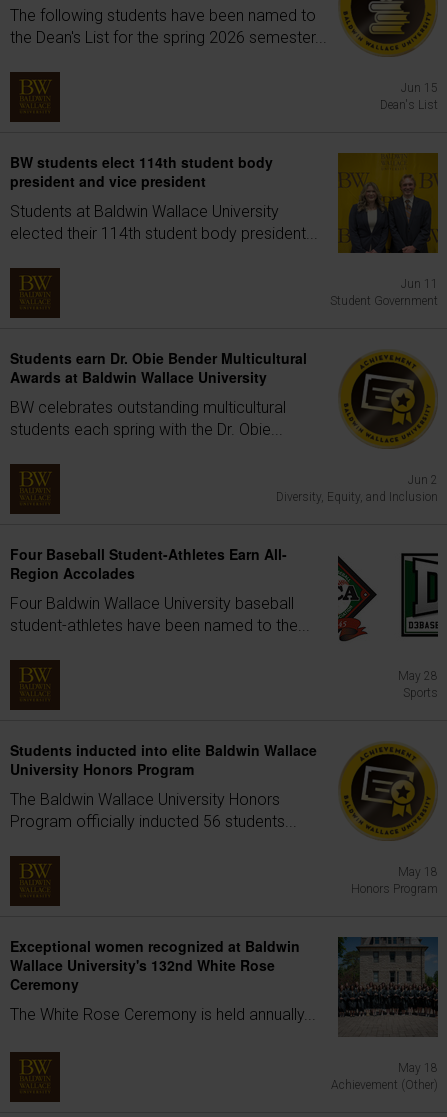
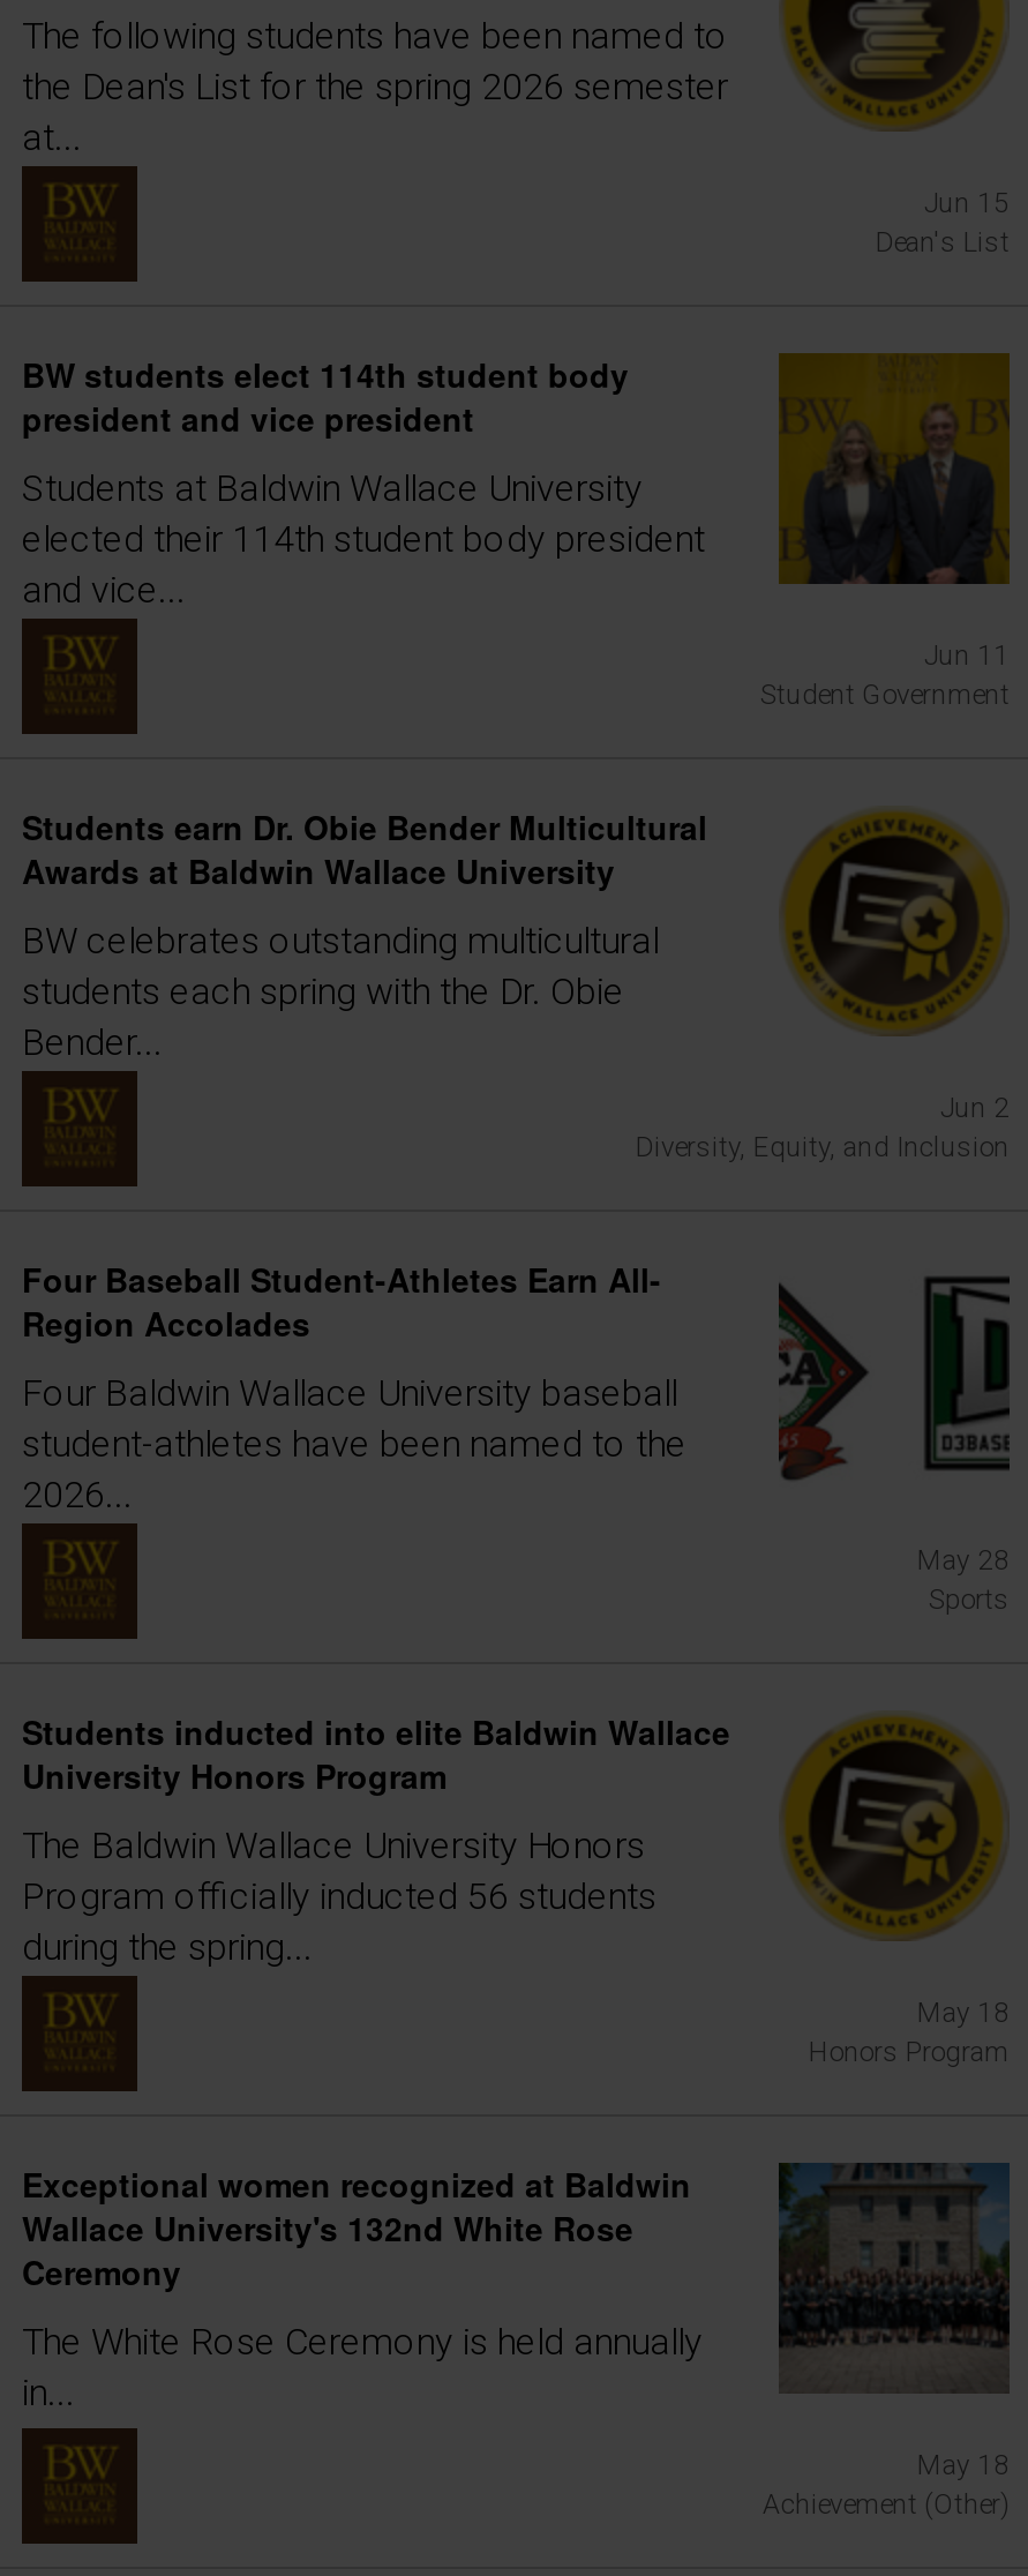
[10,28,327,47] the Dean's List for the spring 2026 semester... -> [22,65,728,159] the Dean's List for the spring 2026 semester | at...
[10,224,318,243] elected their 114th student body president... -> [22,517,705,612] elected their 114th student body president | and vice...
[10,420,283,439] students each spring with the Dr. Obie... -> [22,969,624,1064] students each spring with the Dr. Obie | Bender...
[10,616,310,635] student-athletes have been named to the... -> [22,1422,686,1517] student-athletes have been named to the | 2026...
[10,812,297,831] Program officially inducted 56 students... -> [22,1874,656,1969] Program officially inducted 56 students | during the spring...
[10,1005,316,1024] The White Rose Ceremony is held annually... -> [22,2320,703,2414] The White Rose Ceremony is held annually | in...

